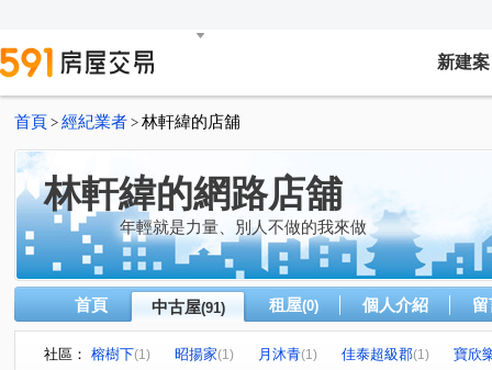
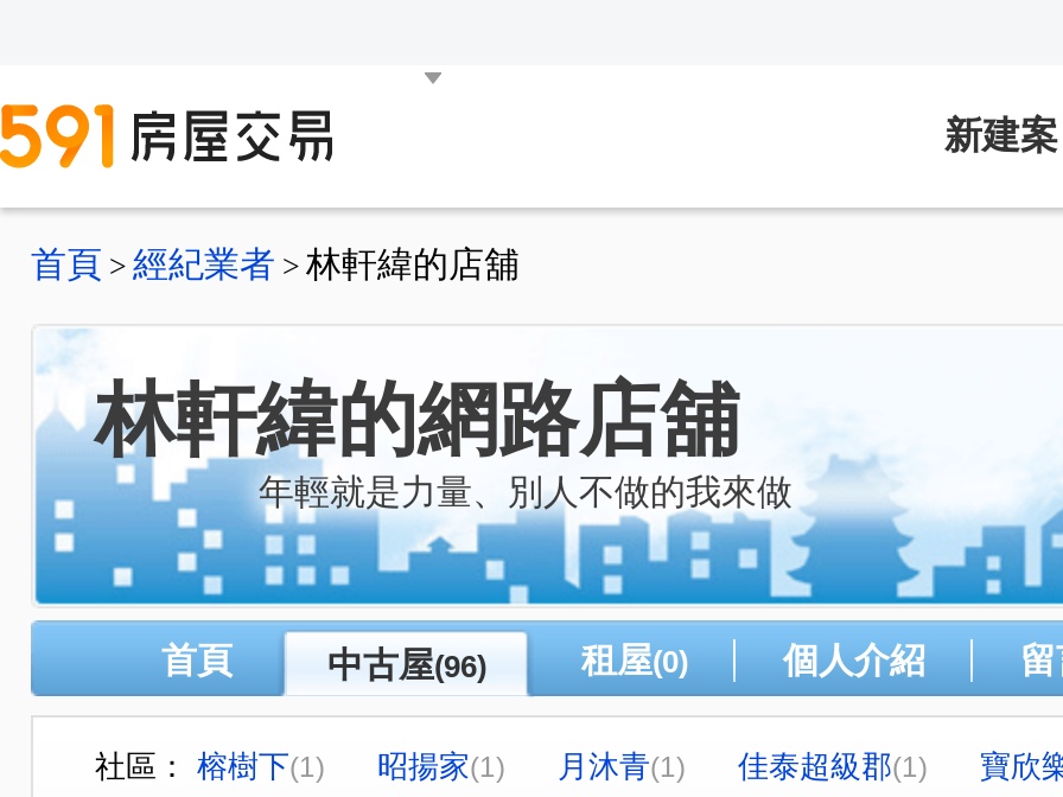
[152,298,225,316] 中古屋(91) -> [327,644,486,684] 中古屋(96)

